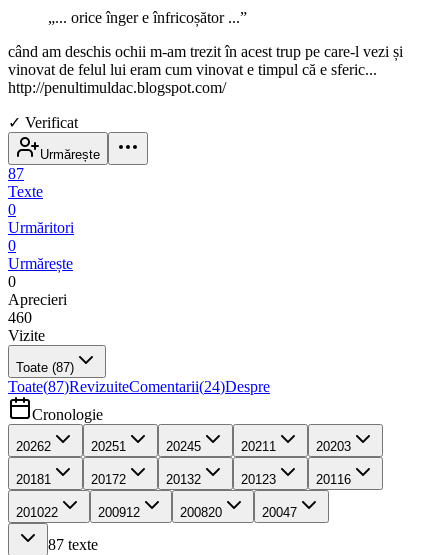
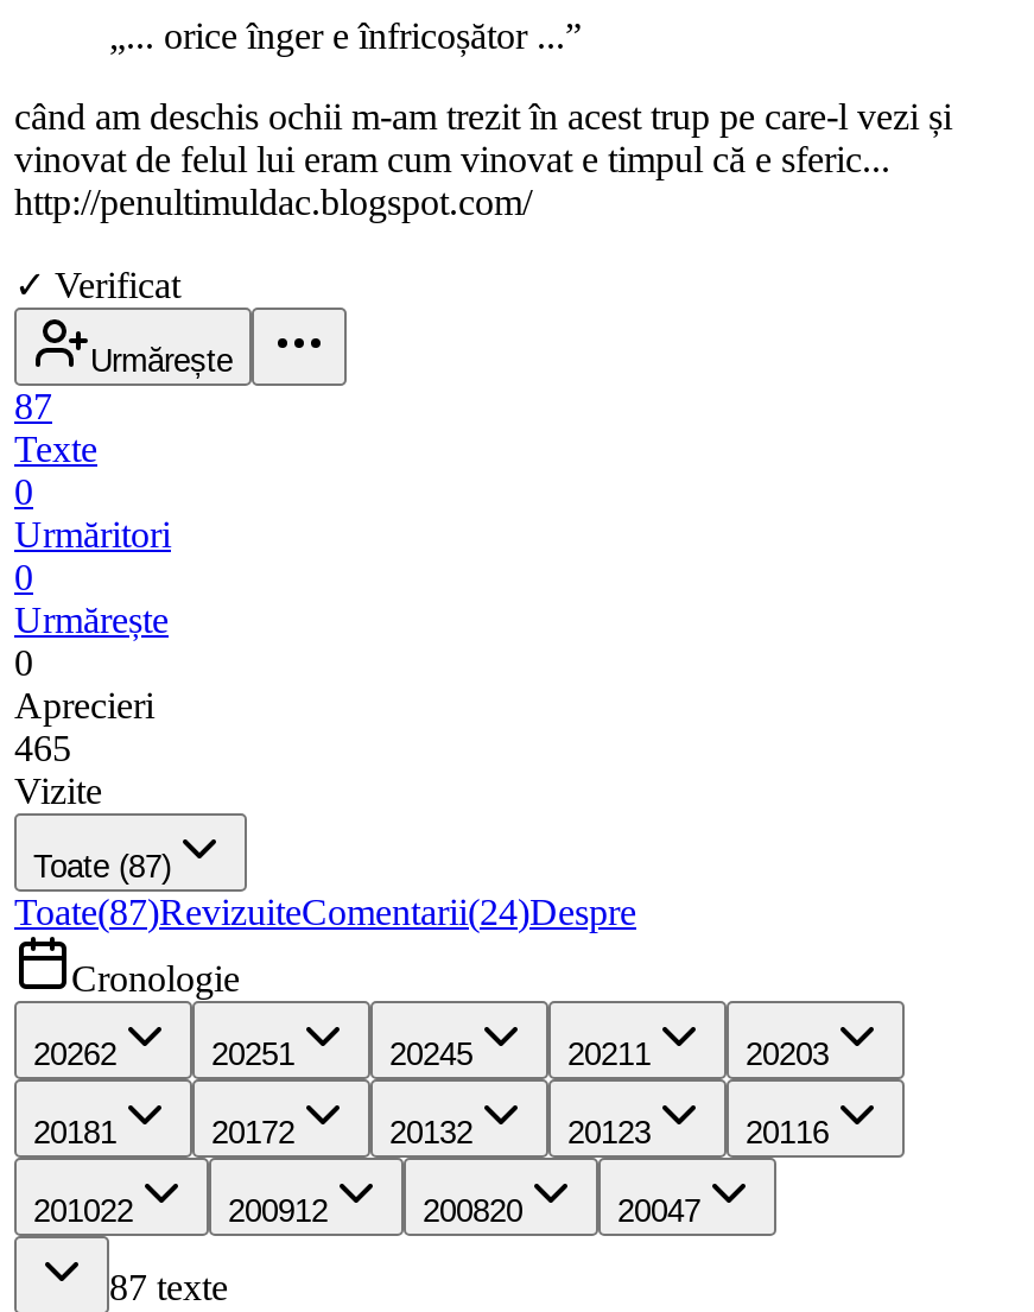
[8,309,32,326] 460 -> [14,728,71,768] 465

